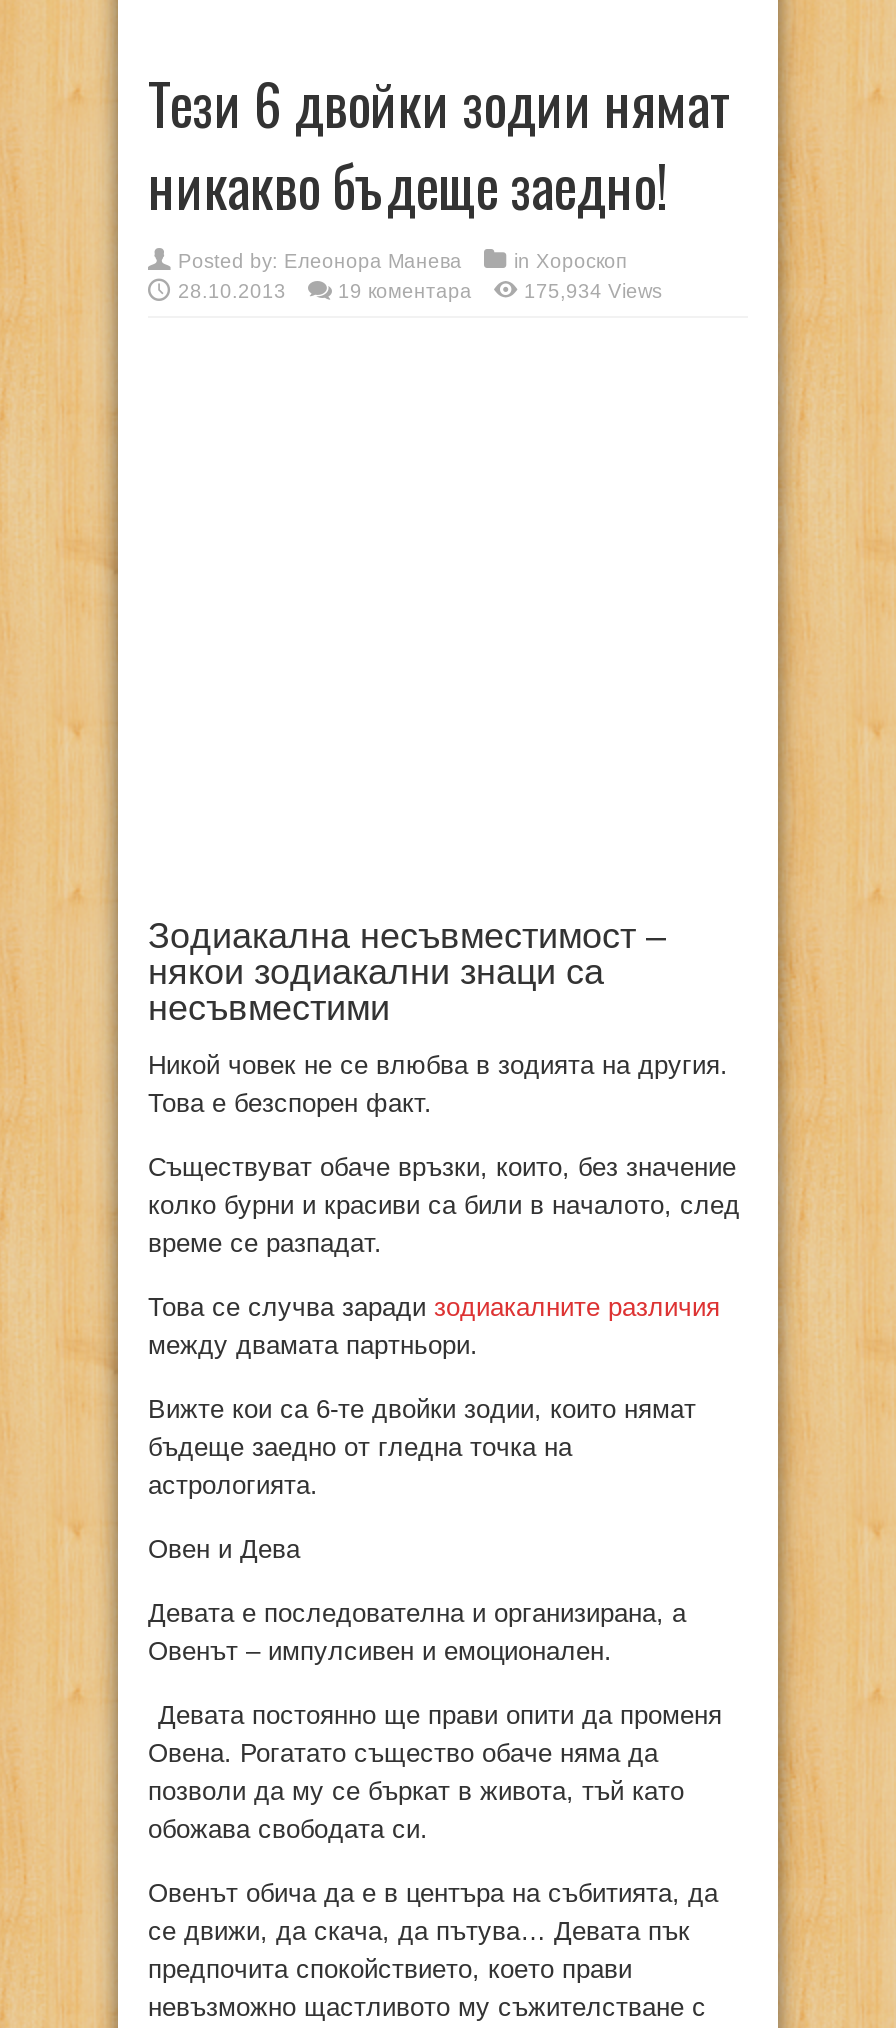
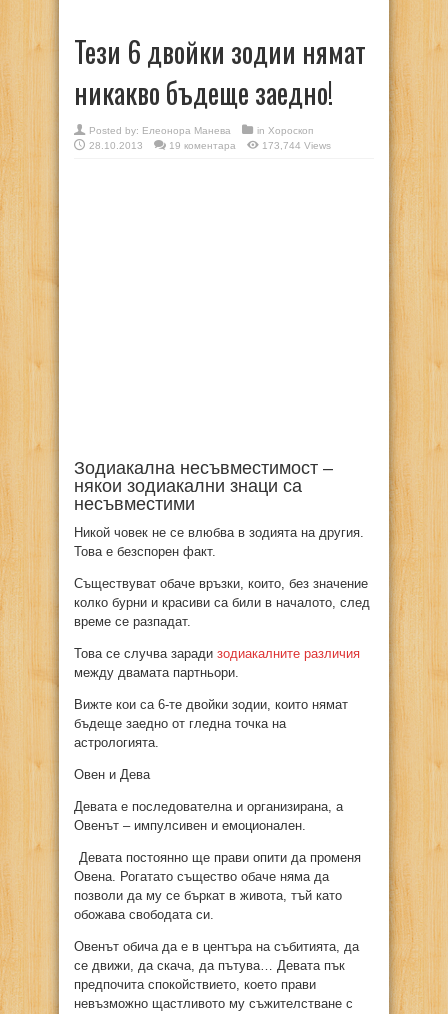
[524,280,662,302] 175,934 Views -> [262,140,331,151] 173,744 Views

